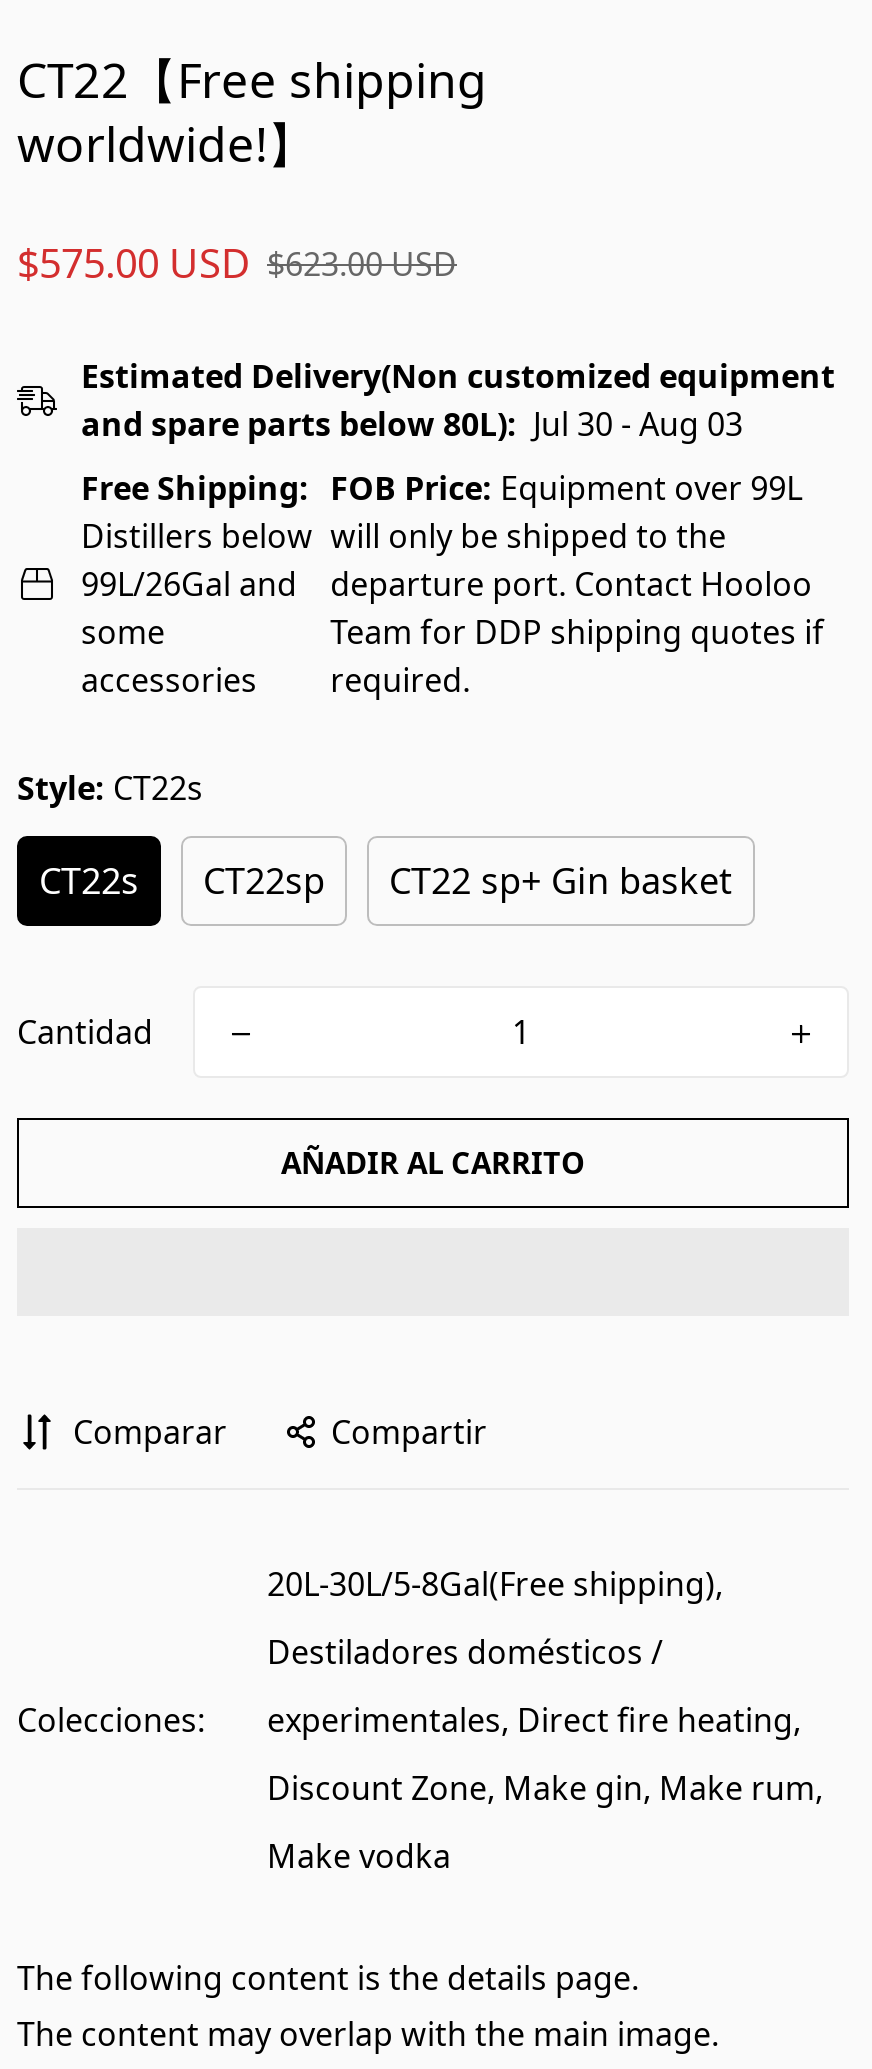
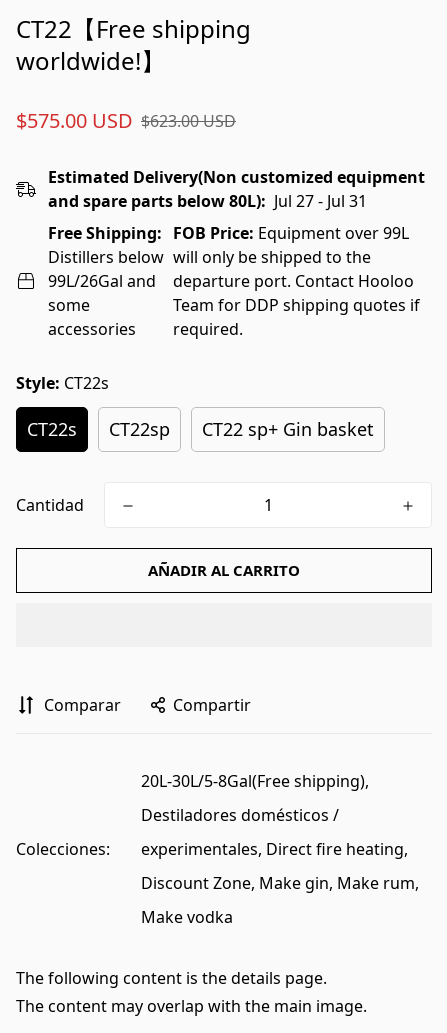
[81,402,743,446] and spare parts below 80L): Jul 30 - Aug 03 -> [48,190,367,212] and spare parts below 80L): Jul 27 - Jul 31

